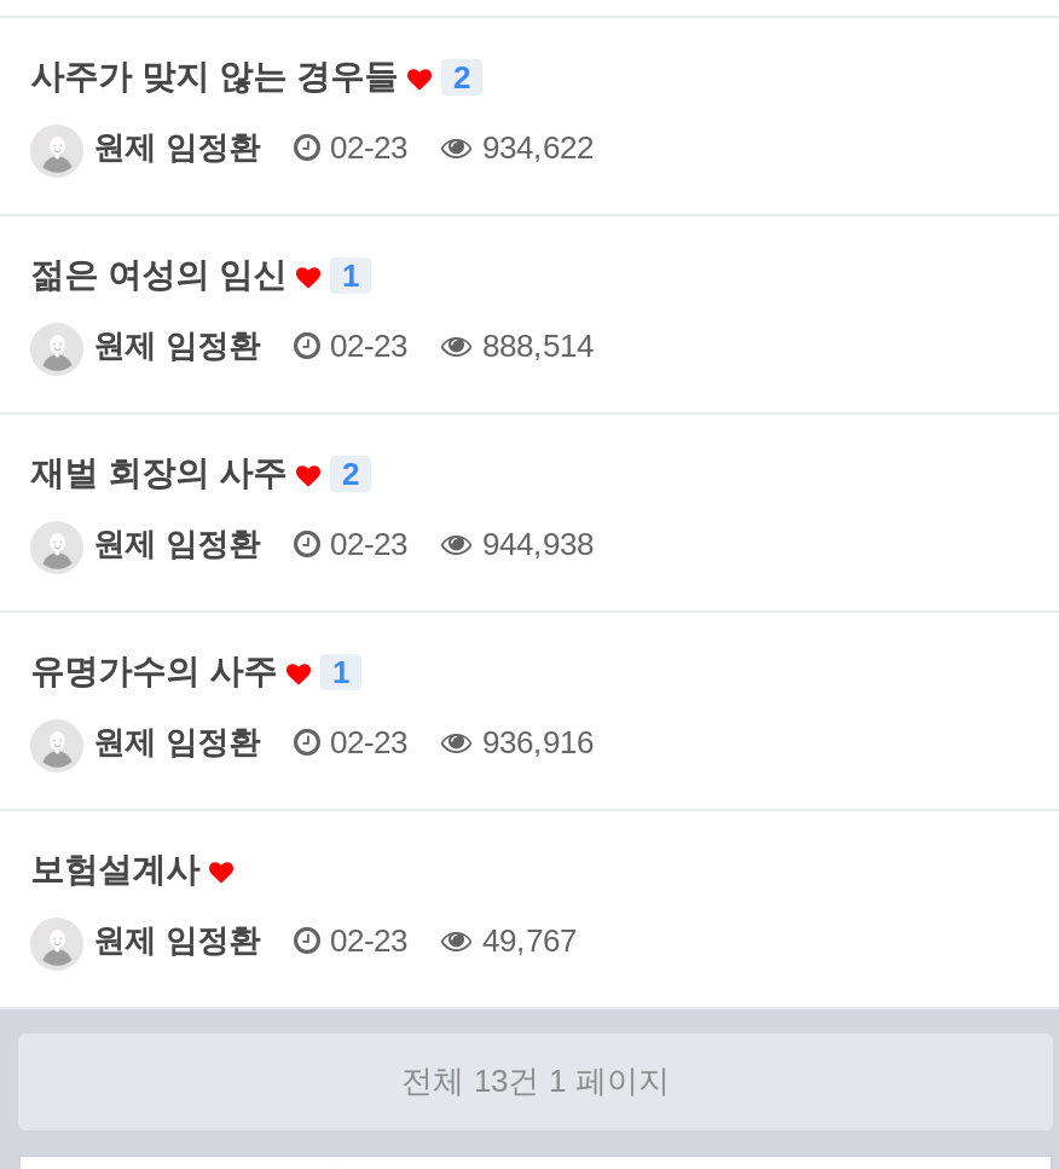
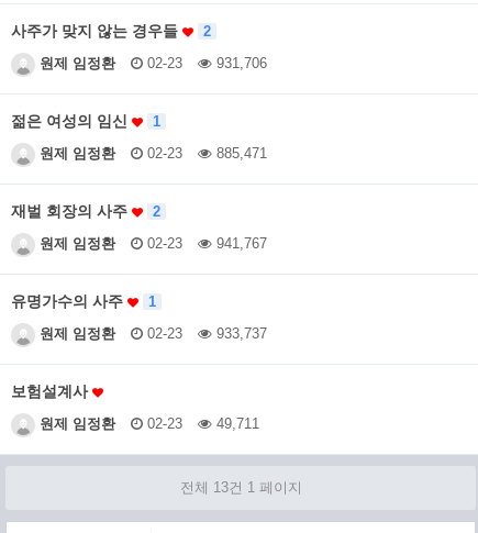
[83,129,594,166] 원제 임정환 02-23 934,622 -> [35,55,267,71] 원제 임정환 02-23 931,706
[83,328,594,364] 원제 임정환 02-23 888,514 -> [35,145,267,162] 원제 임정환 02-23 885,471
[83,526,594,562] 원제 임정환 02-23 944,938 -> [35,235,267,252] 원제 임정환 02-23 941,767
[83,724,594,760] 원제 임정환 02-23 936,916 -> [35,325,267,342] 원제 임정환 02-23 933,737
[83,922,577,959] 원제 임정환 02-23 49,767 -> [35,415,259,432] 원제 임정환 02-23 49,711

